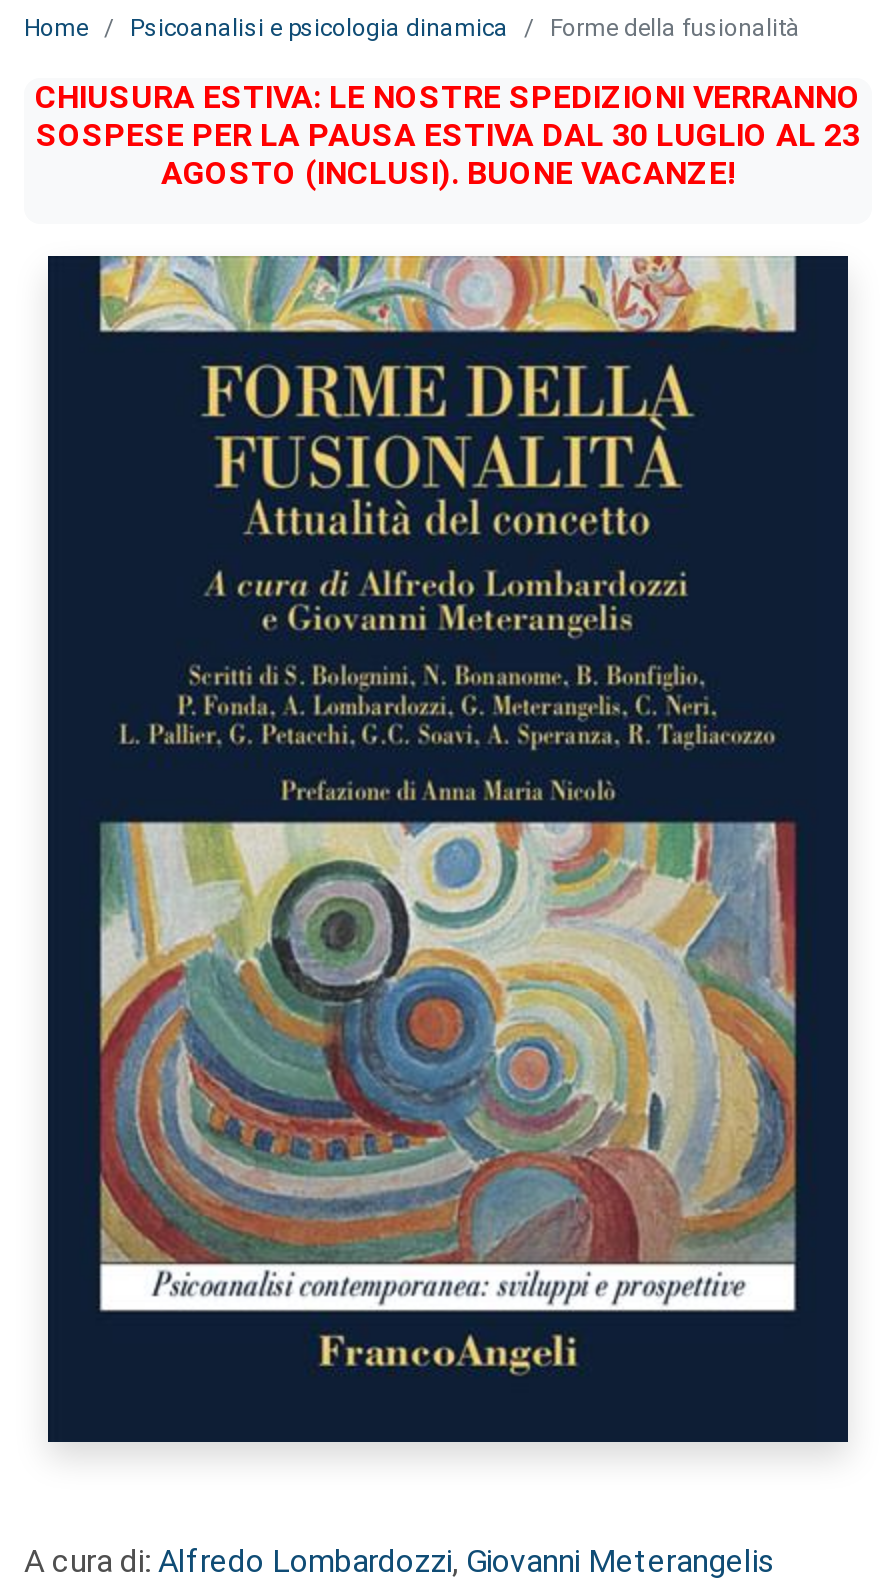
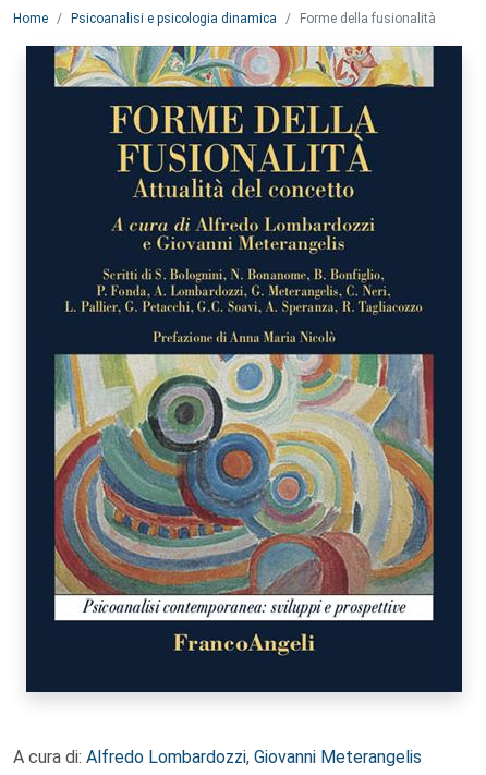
[35,78,861,192] CHIUSURA ESTIVA: LE NOSTRE SPEDIZIONI VERRANNO | SOSPESE PER LA PAUSA ESTIVA DAL 30 LUGLIO AL 23 | AGOSTO (INCLUSI). BUONE VACANZE! -> none

